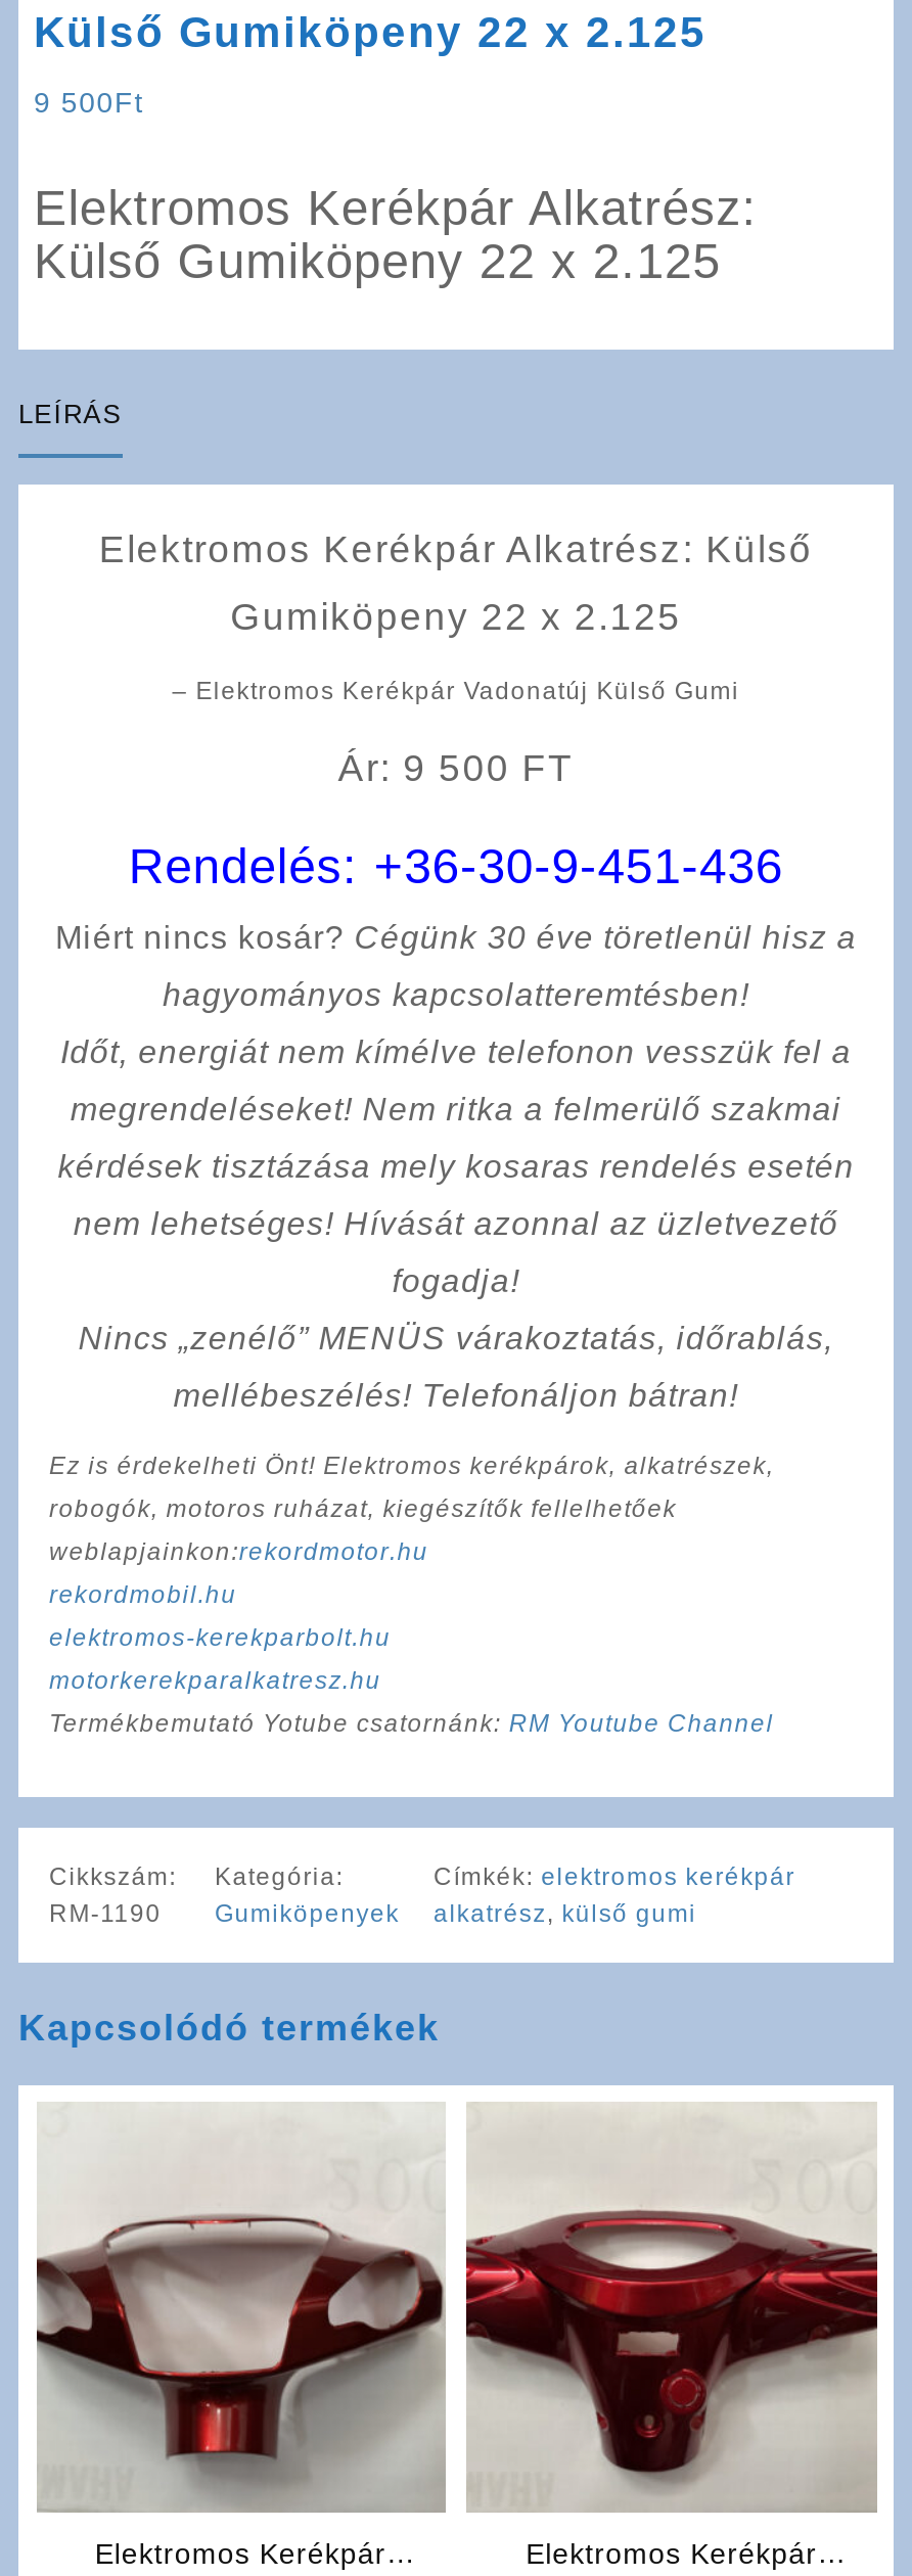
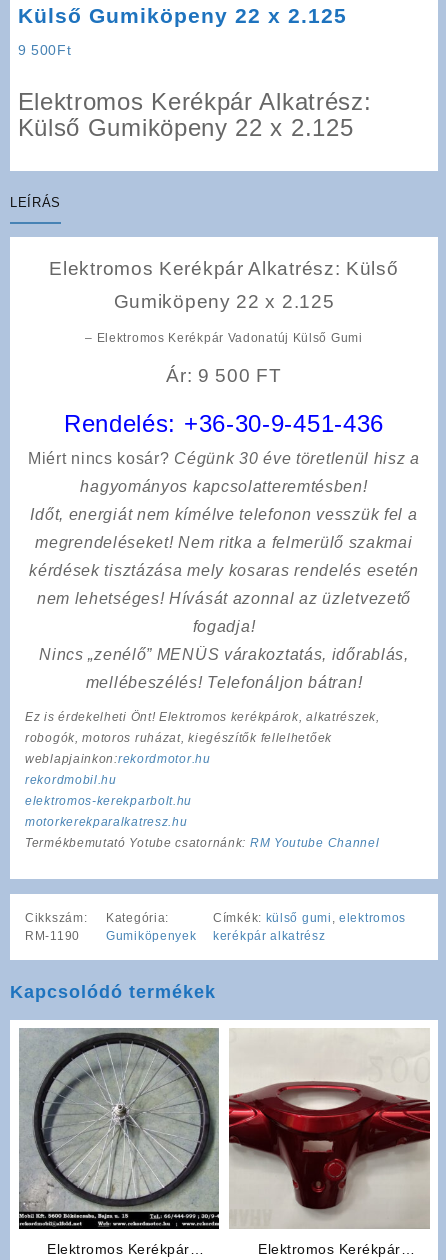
[434,1862,795,1928] Címkék: elektromos kerékpár | alkatrész, külső gumi -> [213,911,406,943] Címkék: külső gumi, elektromos | kerékpár alkatrész
[37,2104,444,2513] [image] -> [18,1028,219,1230] [image]

